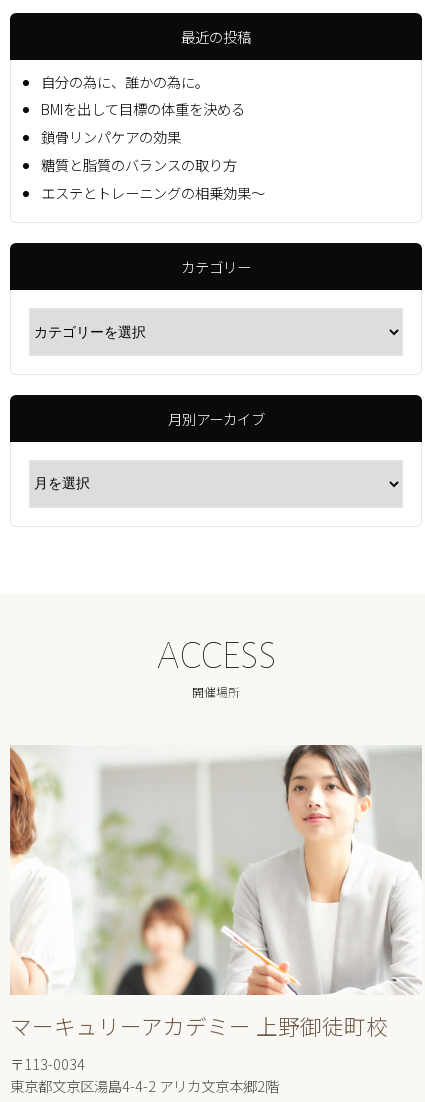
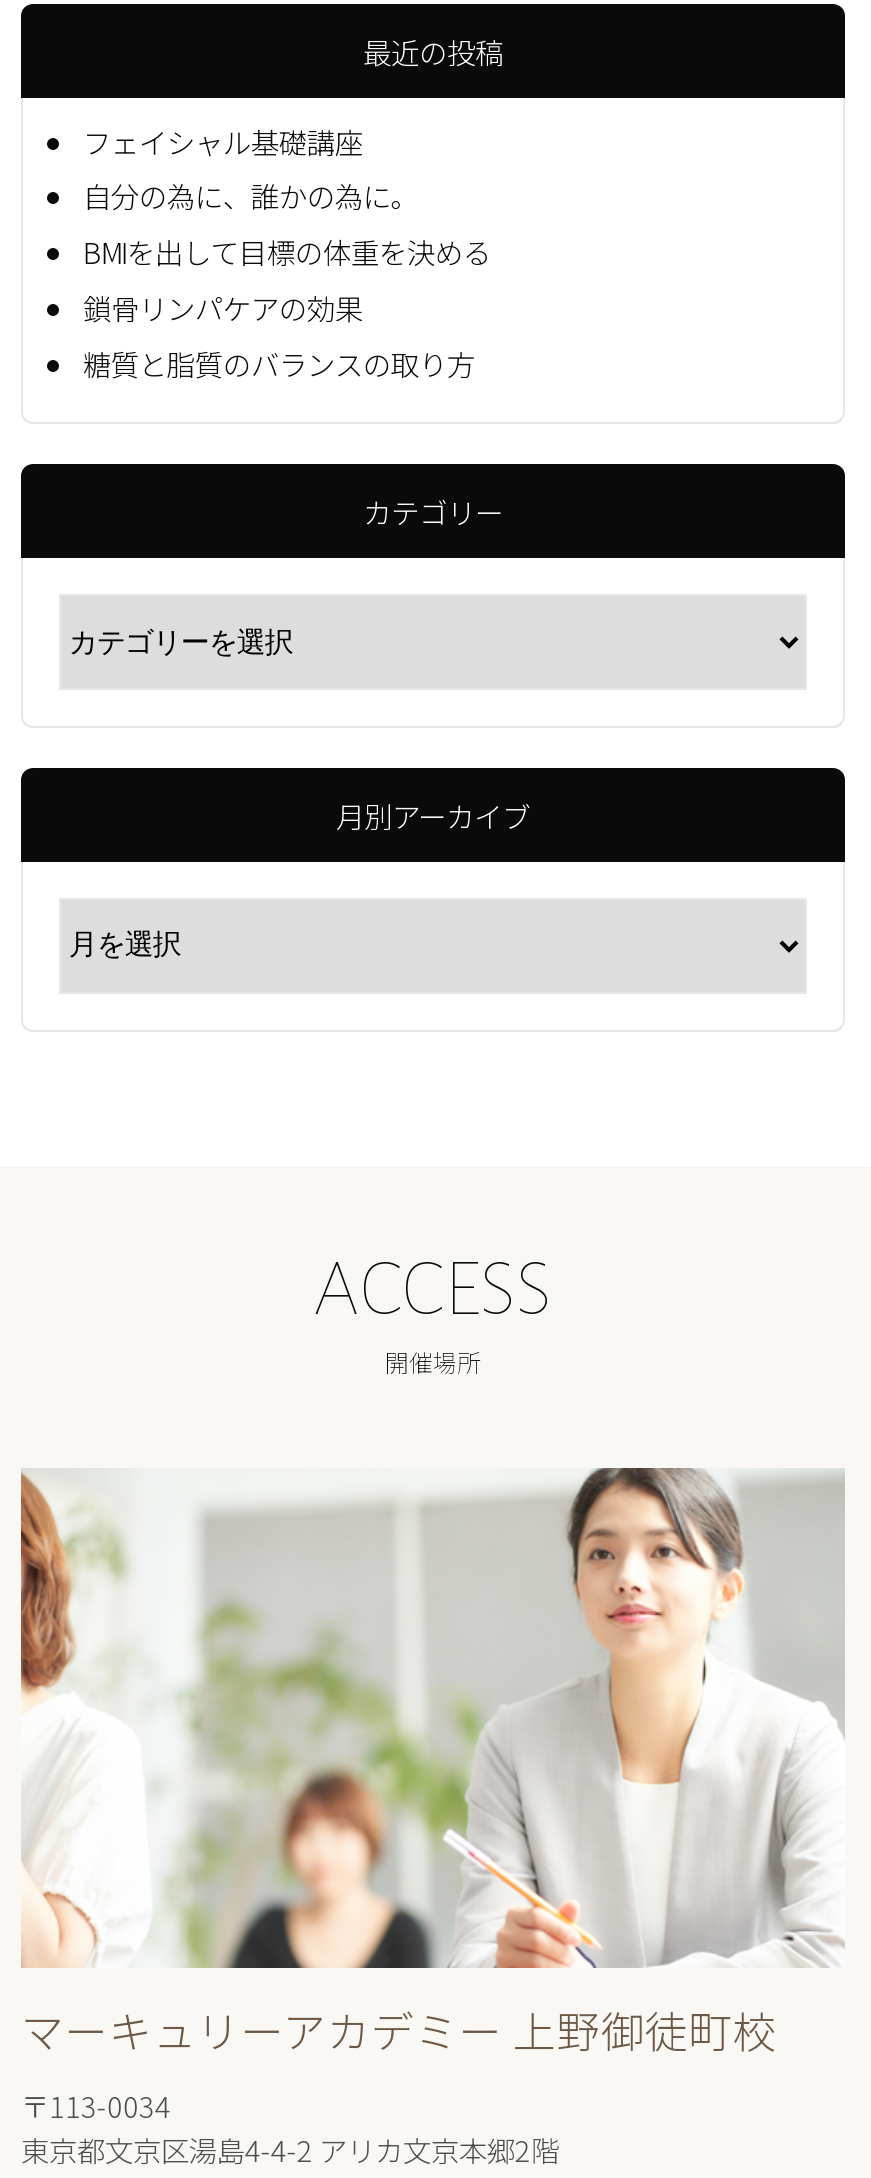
none -> [83,119,363,161] フェイシャル基礎講座
moved [41,71,245,175] -> [83,175,491,383]: 自分の為に、誰かの為に。 | BMIを出して目標の体重を決める | 鎖骨リンパケアの効果 | 糖質と脂質のバランスの取り方
[41,182,265,203] エステとトレーニングの相乗効果〜 -> none

